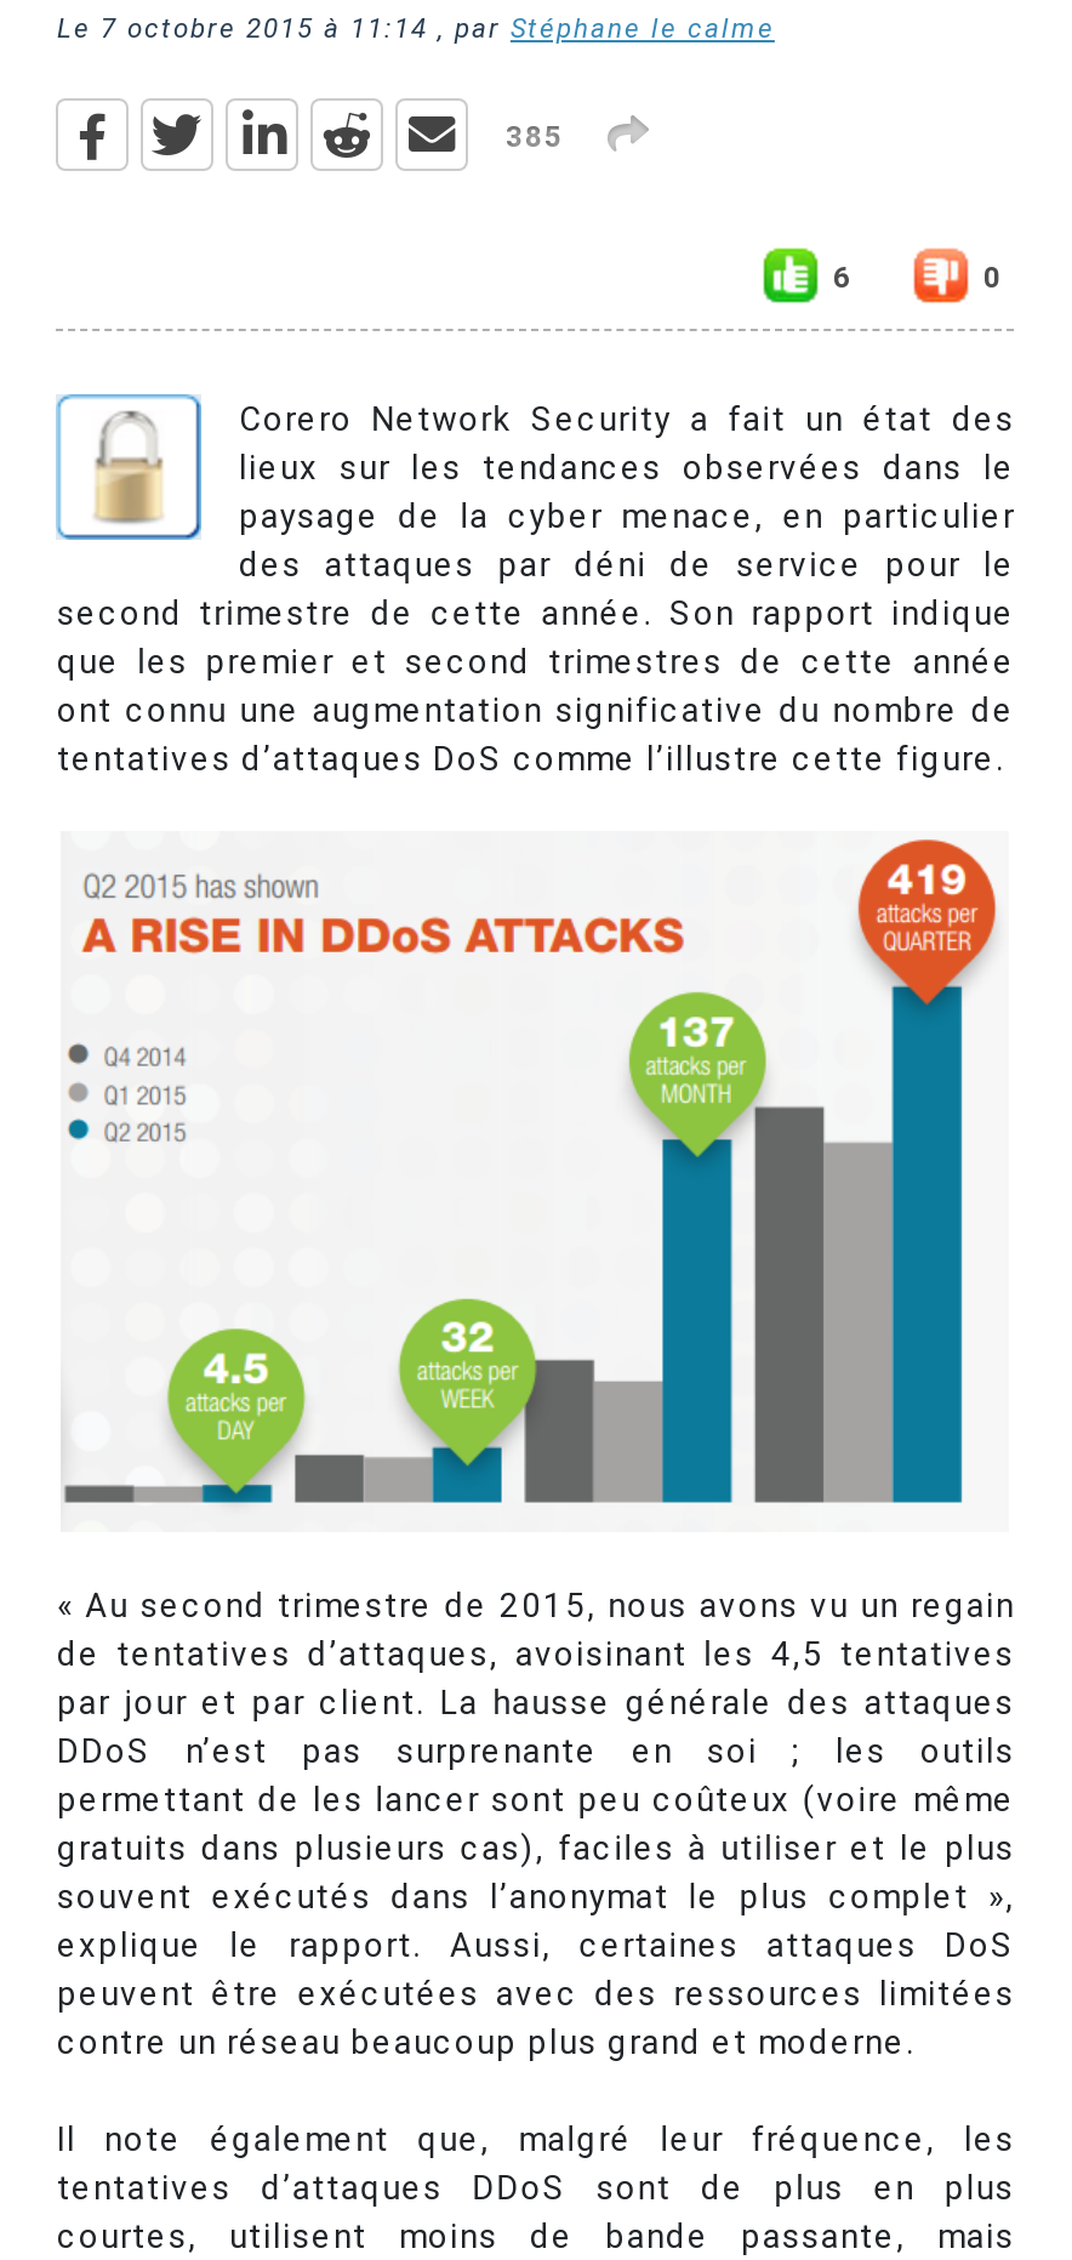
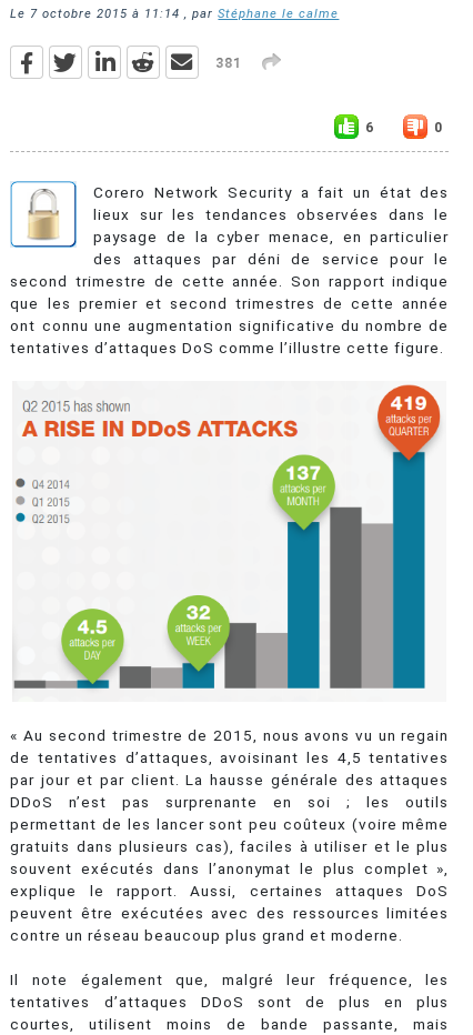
[505,121,564,155] 385 -> [216,56,242,72] 381

